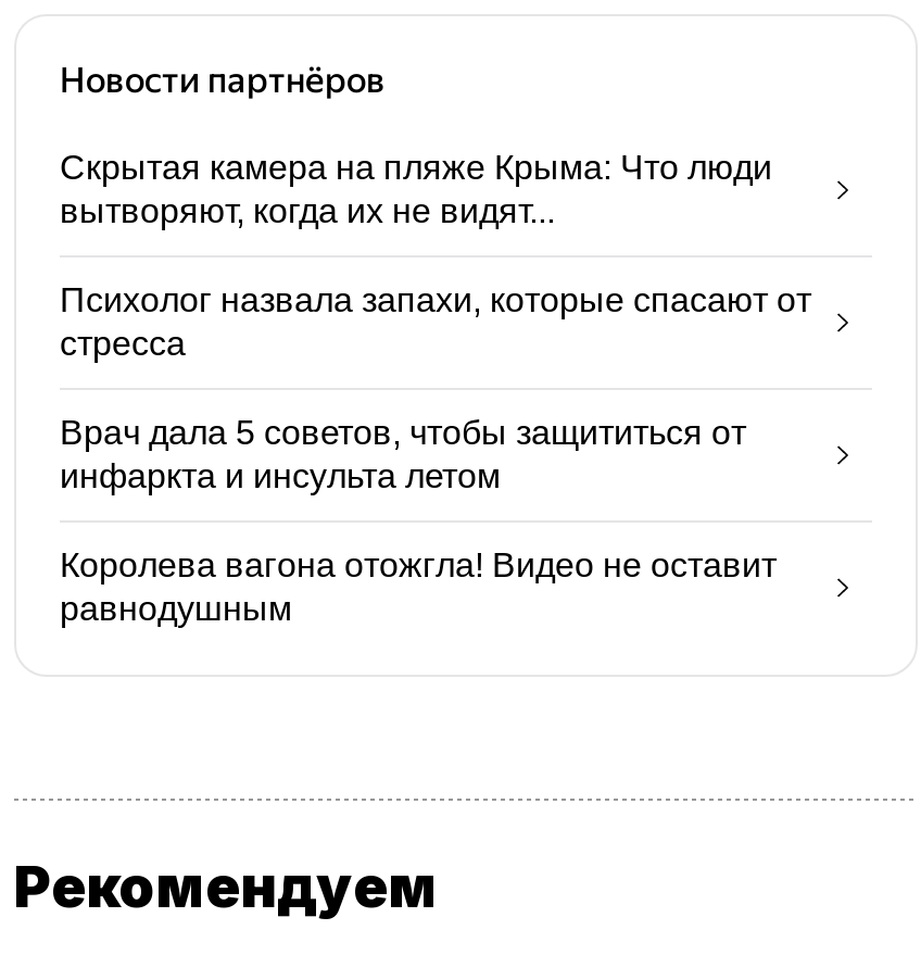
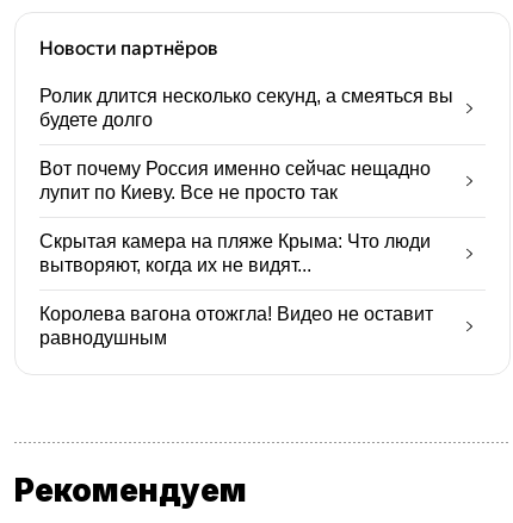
none -> [39,86,453,202] Ролик длится несколько секунд, а смеяться вы | будете долго | Вот почему Россия именно сейчас нещадно | лупит по Киеву. Все не просто так
moved [60,149,772,229] -> [39,231,431,275]: Скрытая камера на пляже Крыма: Что люди | вытворяют, когда их не видят...
[60,281,811,494] Психолог назвала запахи, которые спасают от | стресса | Врач дала 5 советов, чтобы защититься от | инфаркта и инсульта летом -> none

